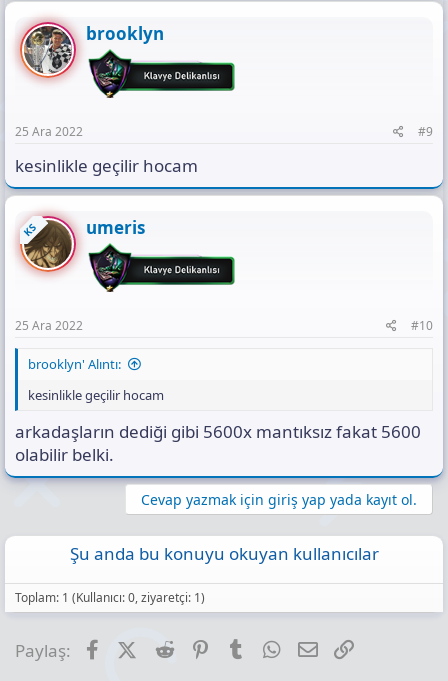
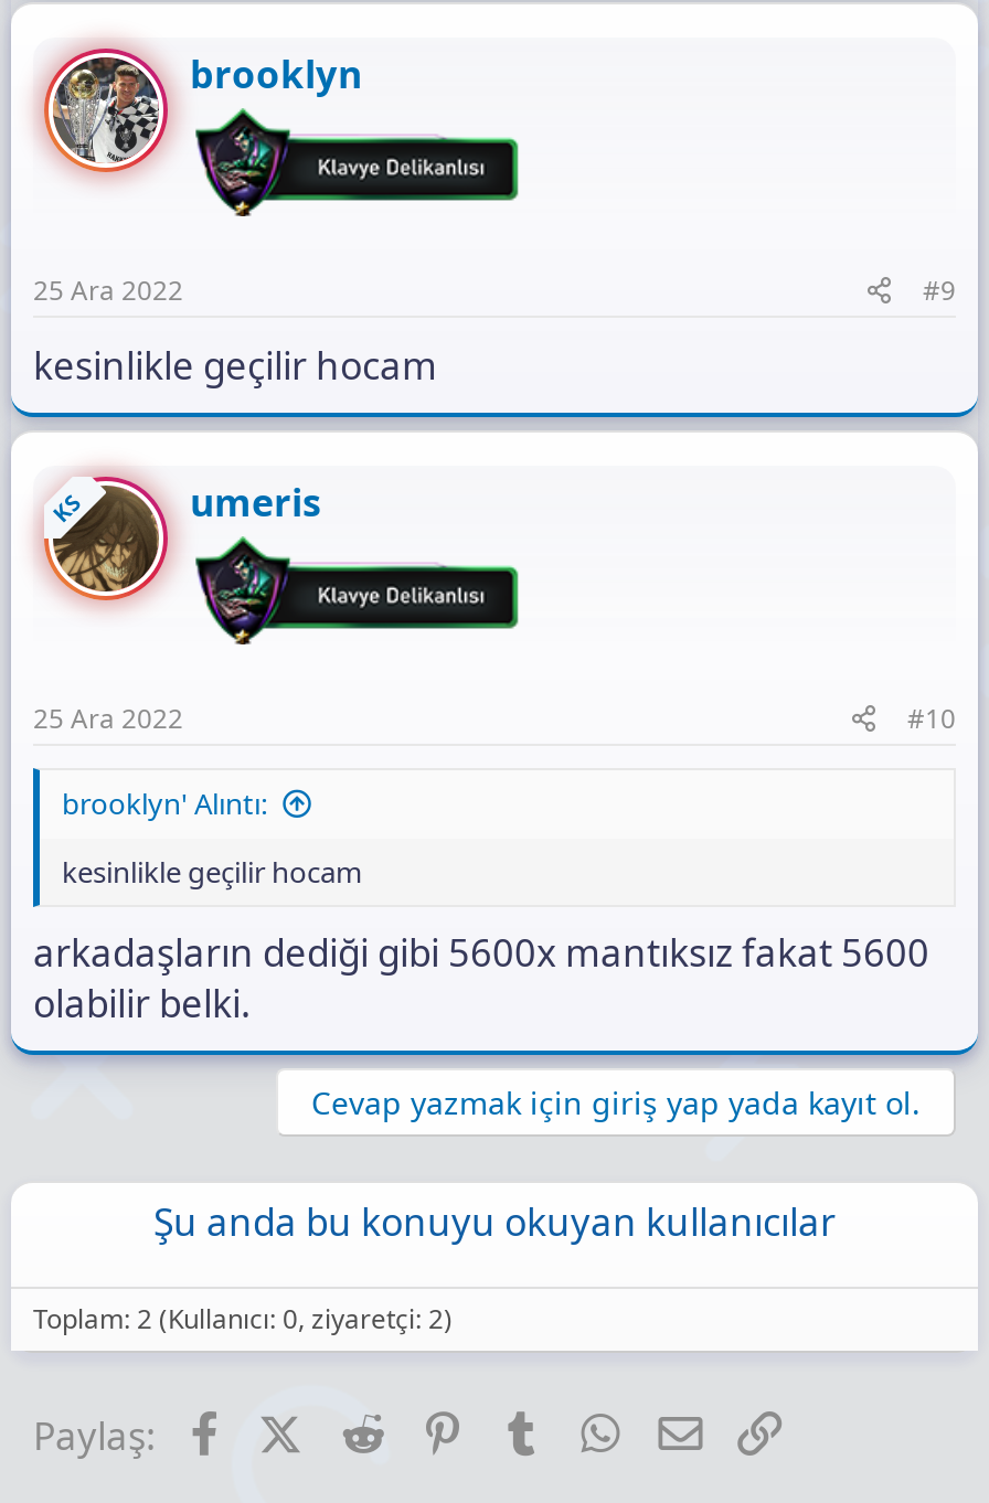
[15,589,205,606] Toplam: 1 (Kullanıcı: 0, ziyaretçi: 1) -> [33,1300,453,1337] Toplam: 2 (Kullanıcı: 0, ziyaretçi: 2)

